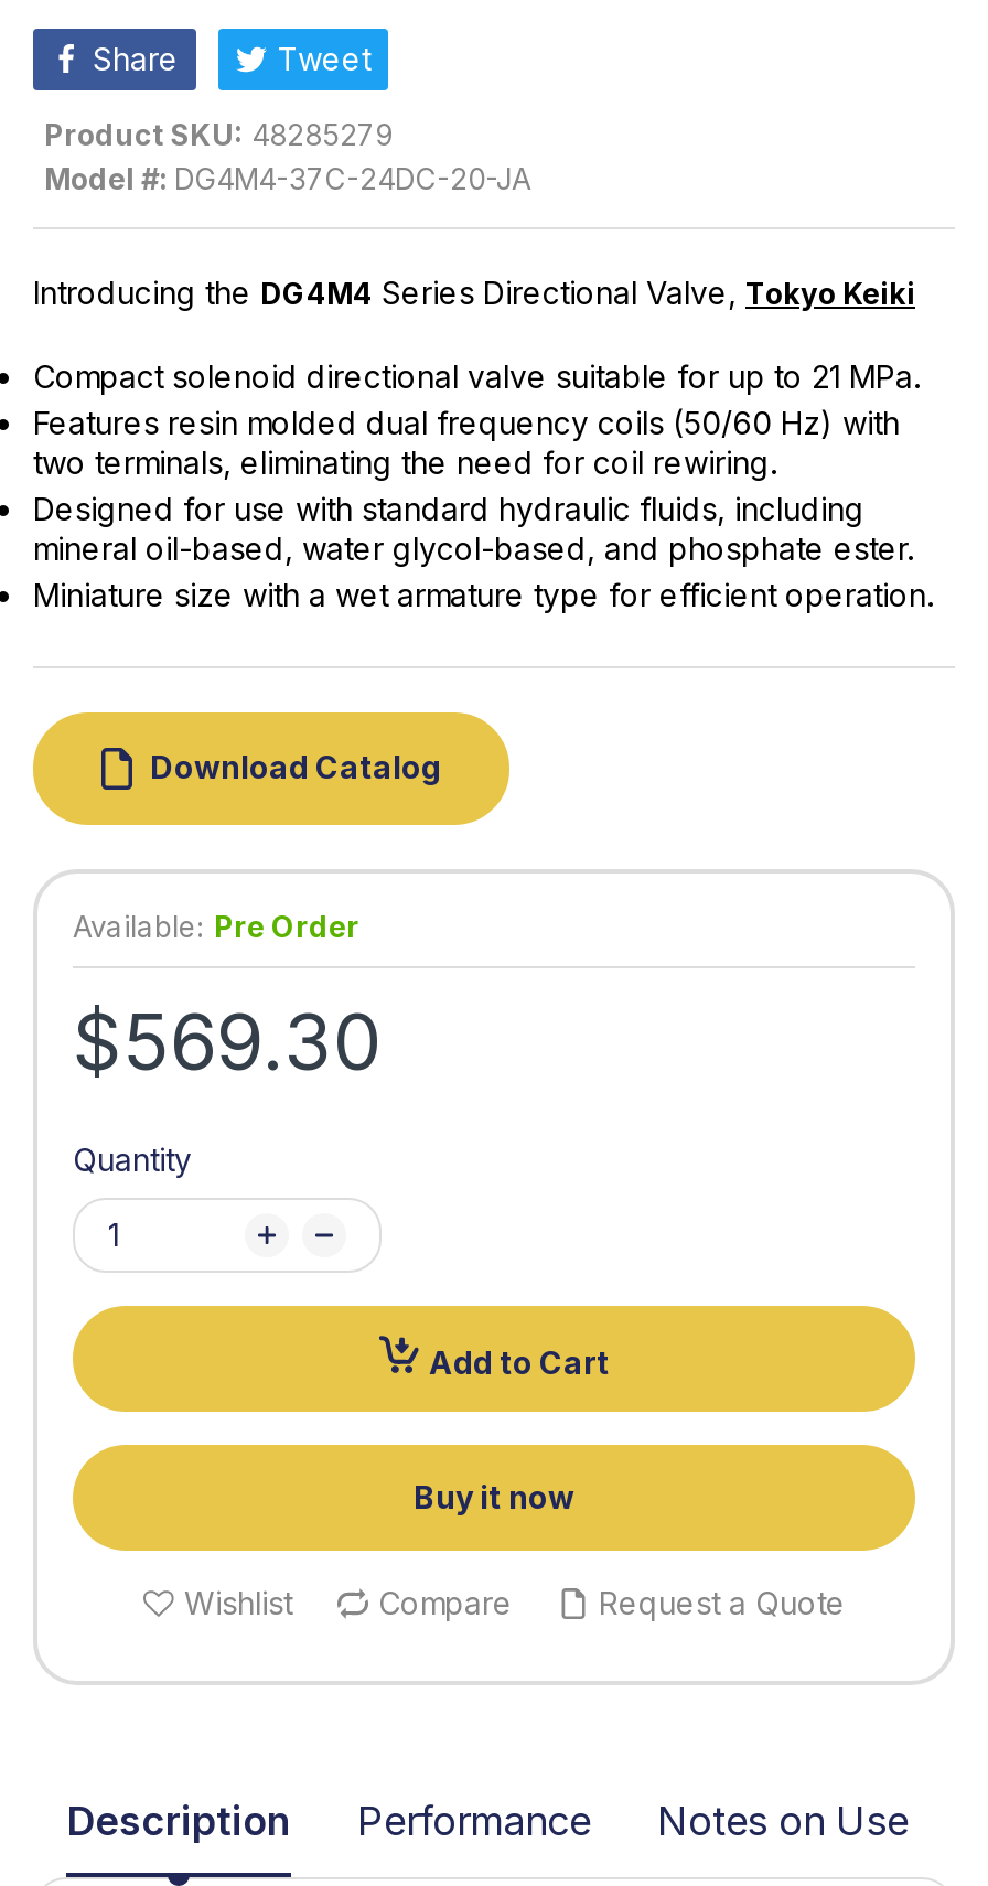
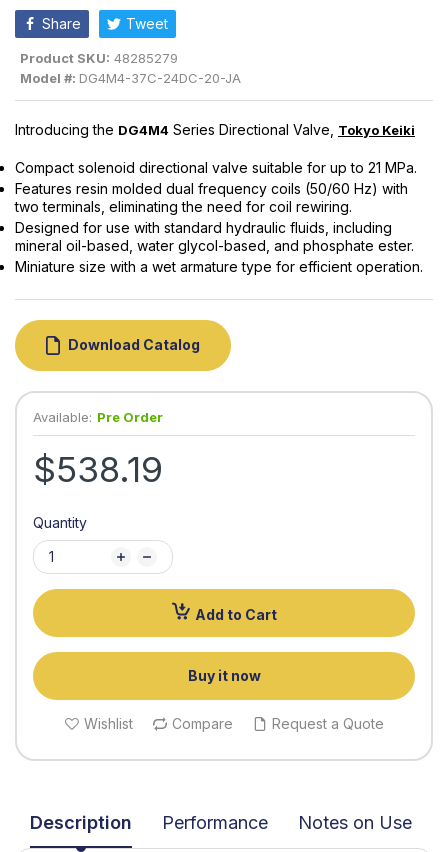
[73,994,382,1087] $569.30 -> [33,448,163,490] $538.19

